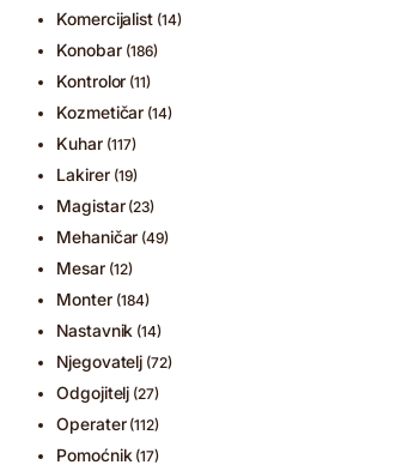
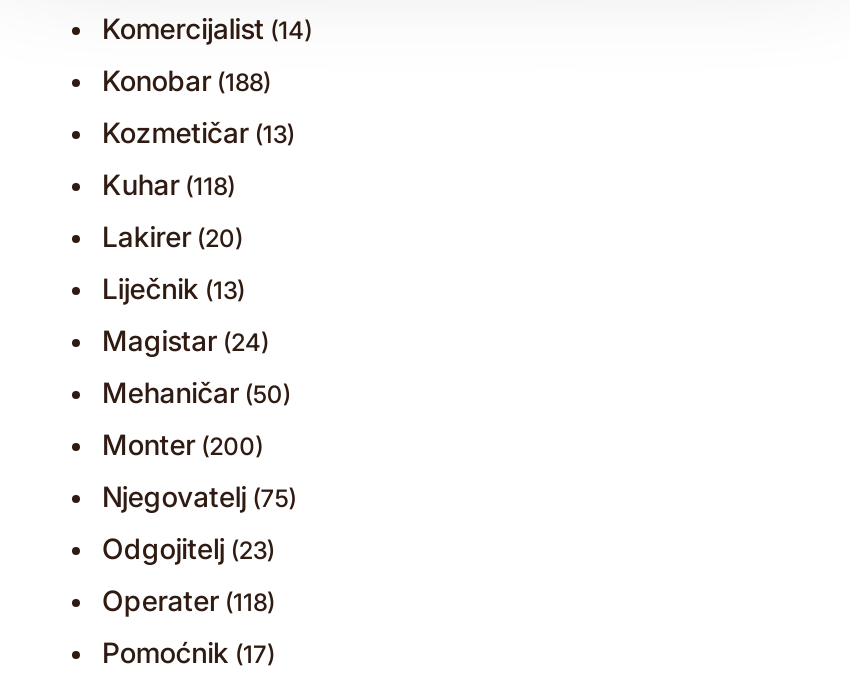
[56,40,173,434] Konobar (186) | Kontrolor (11) | Kozmetičar (14) | Kuhar (117) | Lakirer (19) | Magistar (23) | Mehaničar (49) | Mesar (12) | Monter (184) | Nastavnik (14) | Njegovatelj (72) | Odgojitelj (27) | Operater (112) -> [102,63,296,617] Konobar (188) | Kozmetičar (13) | Kuhar (118) | Lakirer (20) | Liječnik (13) | Magistar (24) | Mehaničar (50) | Monter (200) | Njegovatelj (75) | Odgojitelj (23) | Operater (118)

